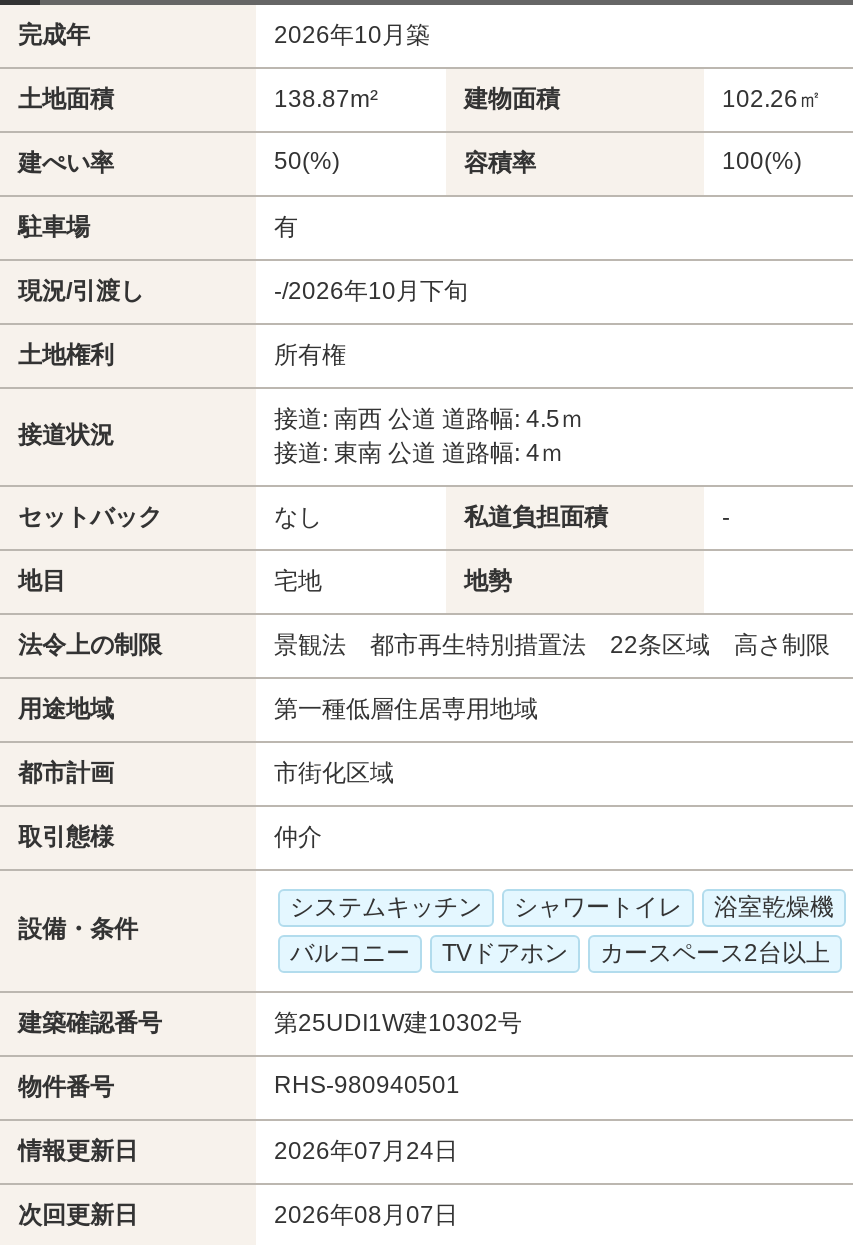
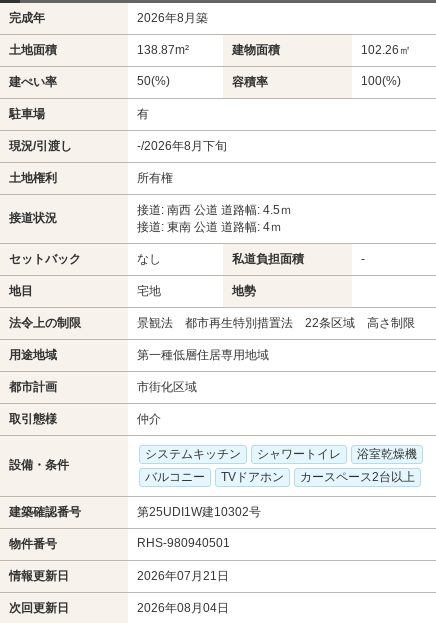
[274,20,430,48] 2026年10月築 -> [137,11,208,25] 2026年8月築
[274,276,468,304] -/2026年10月下旬 -> [137,139,227,153] -/2026年8月下旬
[274,1136,458,1164] 2026年07月24日 -> [137,569,229,583] 2026年07月21日
[274,1200,458,1228] 2026年08月07日 -> [137,601,229,615] 2026年08月04日

